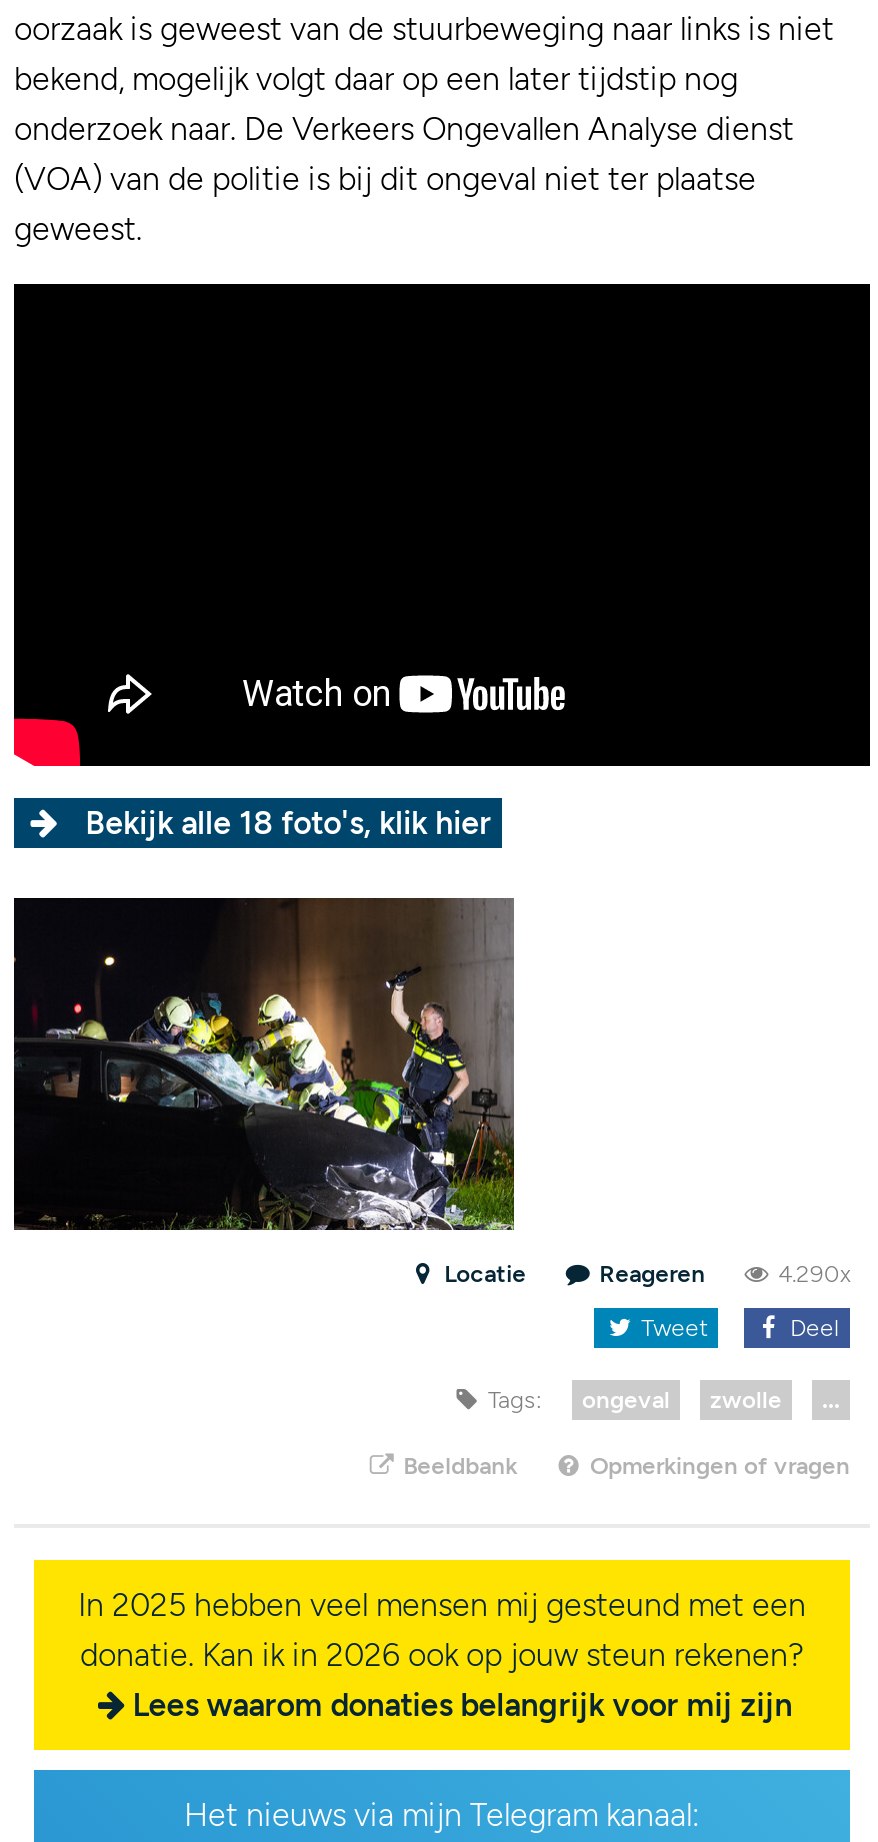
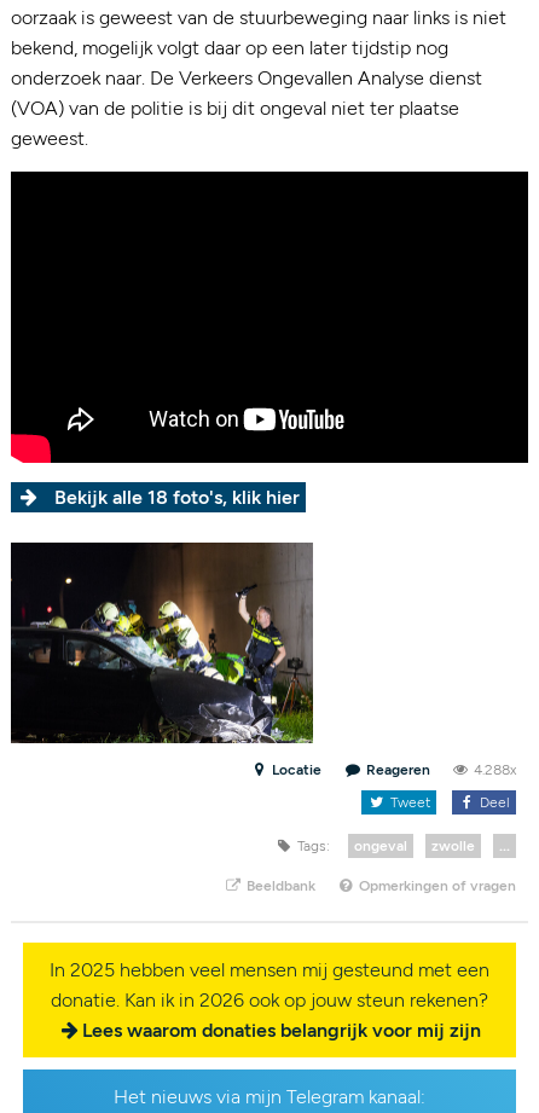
[772,1260,850,1288] 4.290x -> [470,762,516,778] 4.288x

